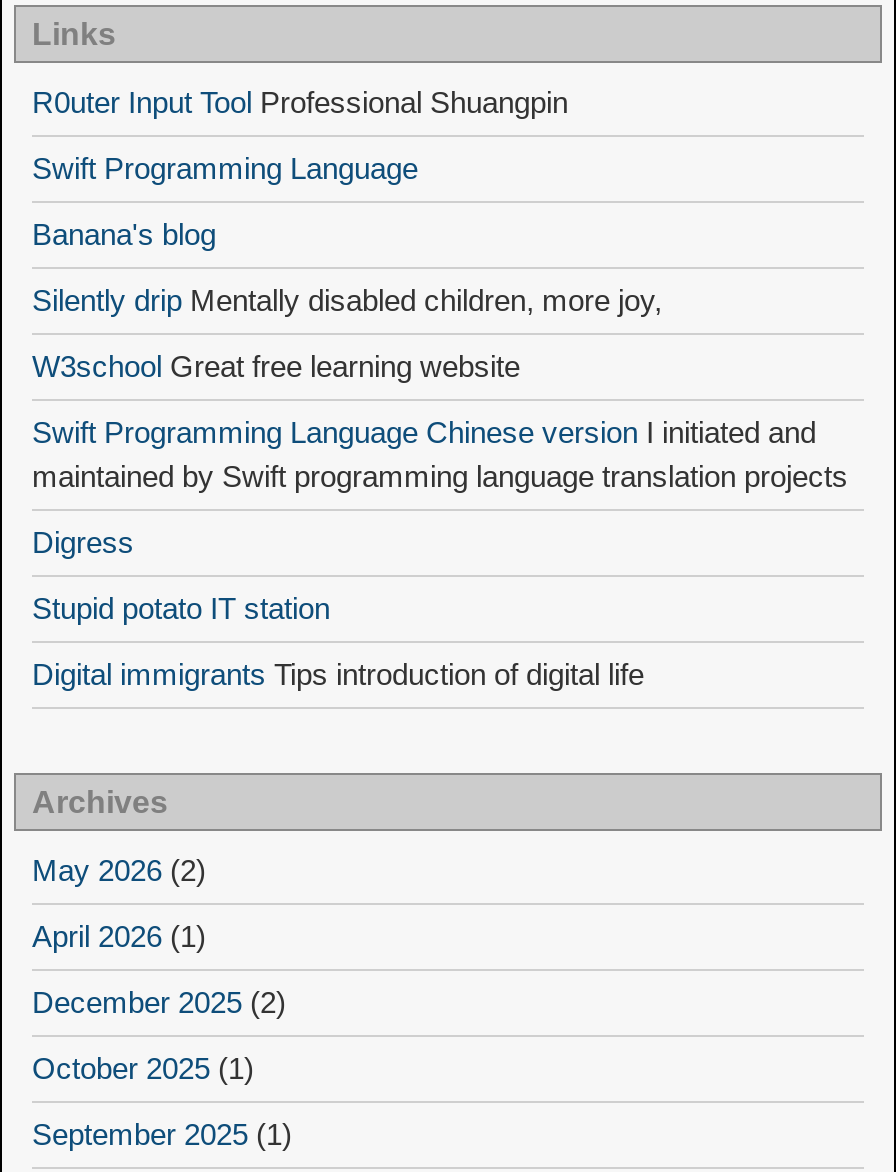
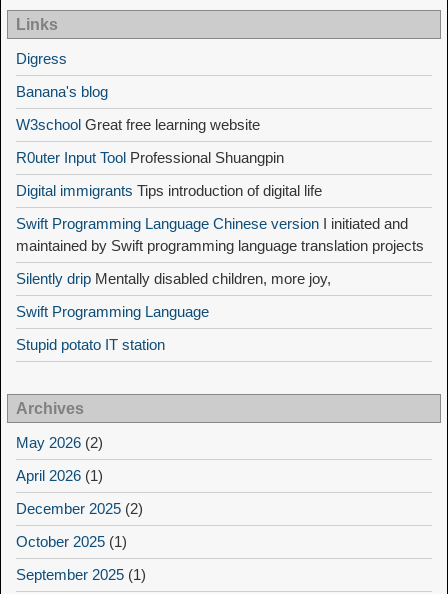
moved [32,85,568,119] -> [16,149,284,166]: R0uter Input Tool Professional Shuangpin
moved [32,151,418,185] -> [16,303,209,320]: Swift Programming Language
moved [32,217,216,251] -> [16,83,108,100]: Banana's blog
moved [32,283,662,317] -> [16,270,331,287]: Silently drip Mentally disabled children, more joy,
moved [32,349,520,383] -> [16,116,260,133]: W3school Great free learning website
moved [32,525,134,559] -> [16,50,67,67]: Digress
moved [32,591,330,625] -> [16,336,165,353]: Stupid potato IT station
moved [32,657,644,691] -> [16,182,322,199]: Digital immigrants Tips introduction of digital life

